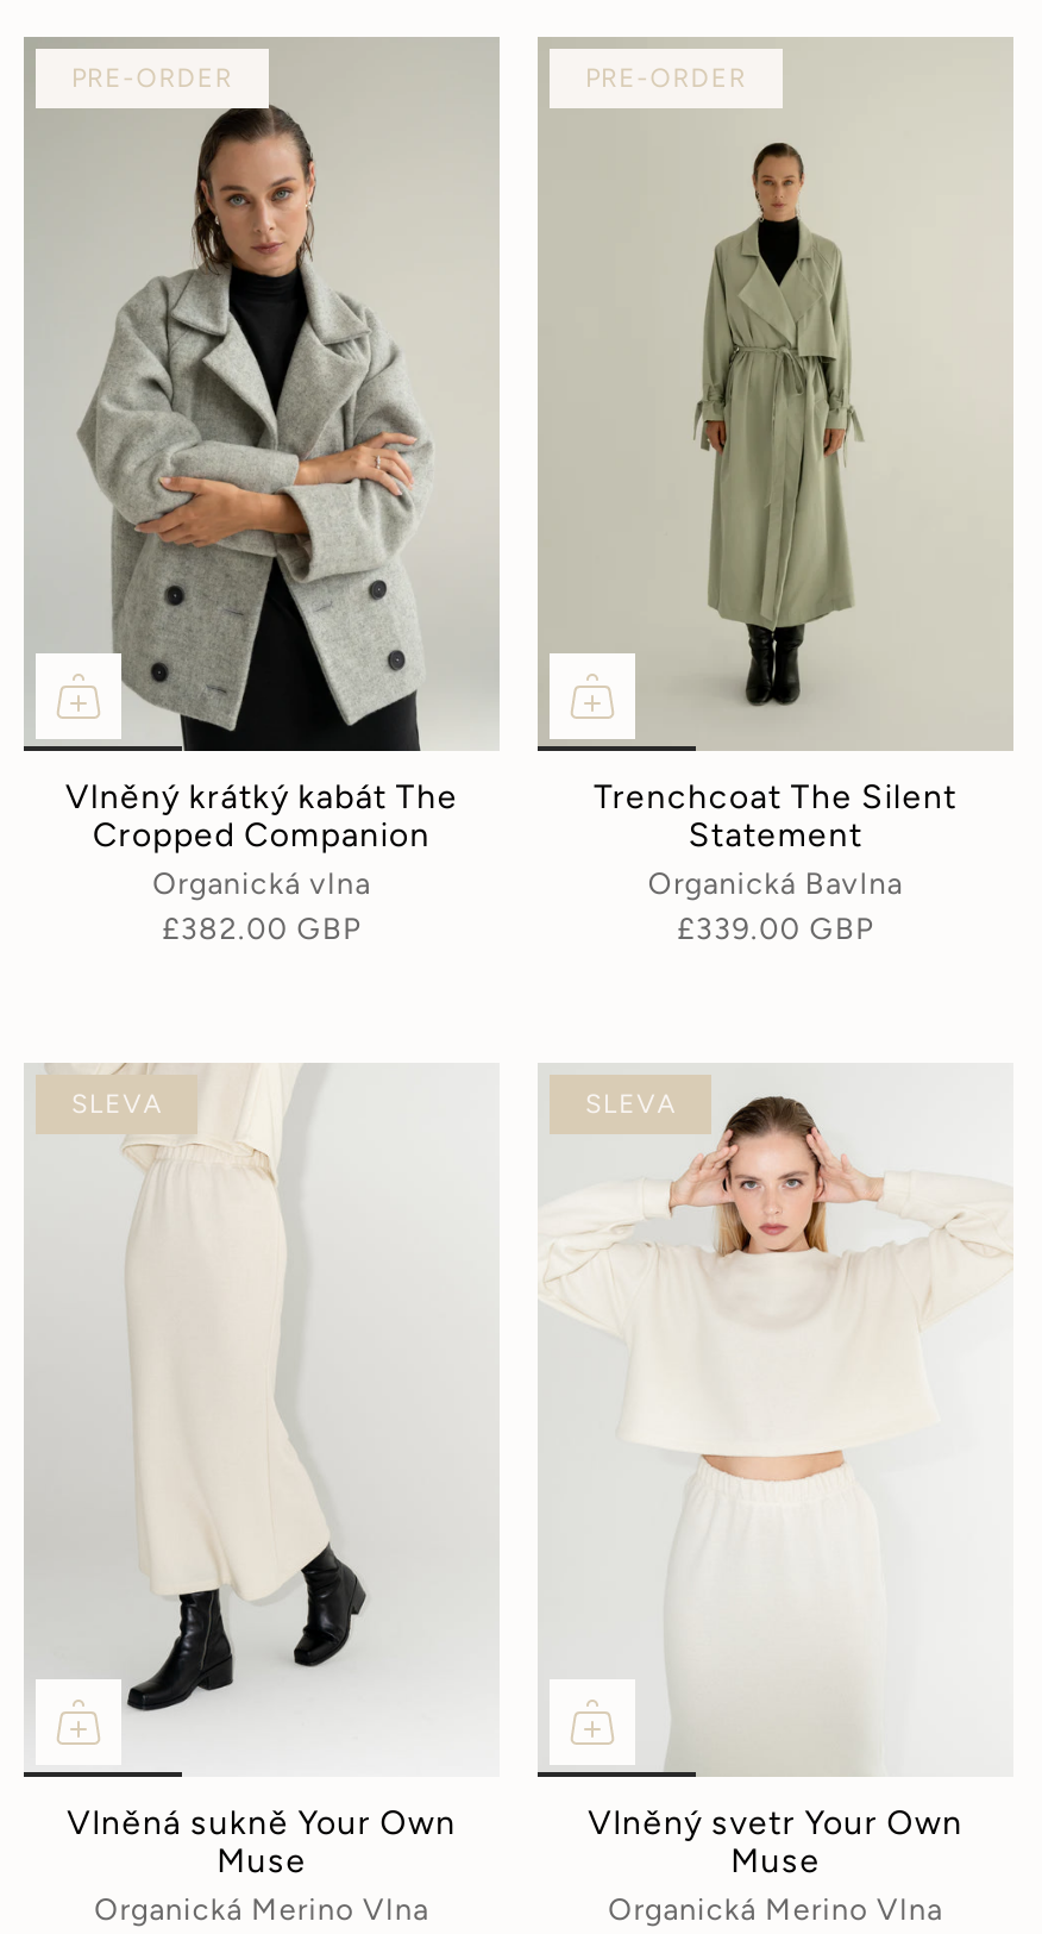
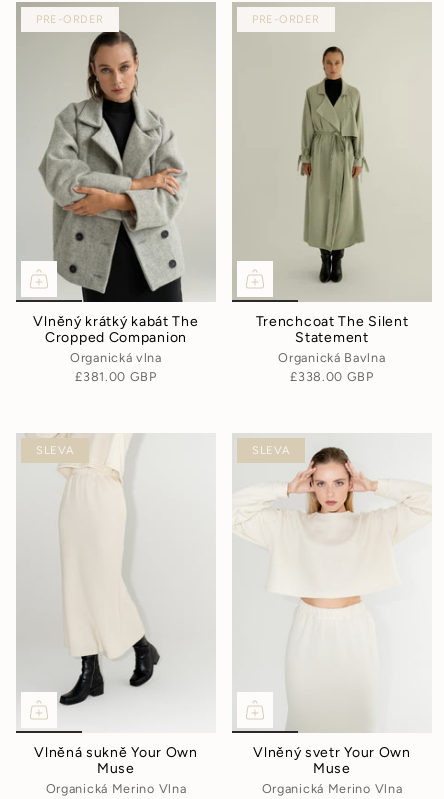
[162,911,361,947] £382.00 GBP -> [75,369,157,384] £381.00 GBP
[677,911,874,947] £339.00 GBP -> [290,369,374,384] £338.00 GBP

